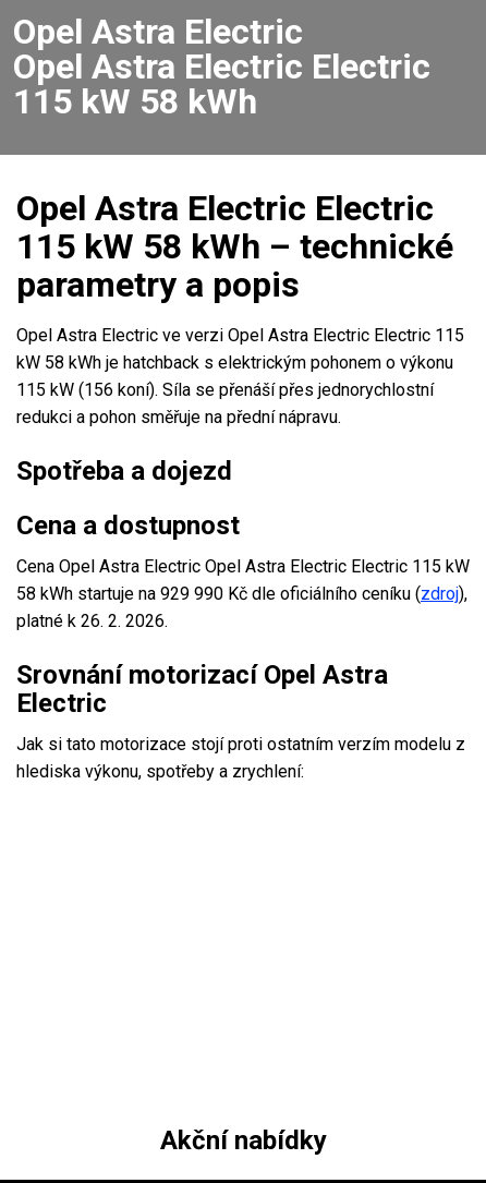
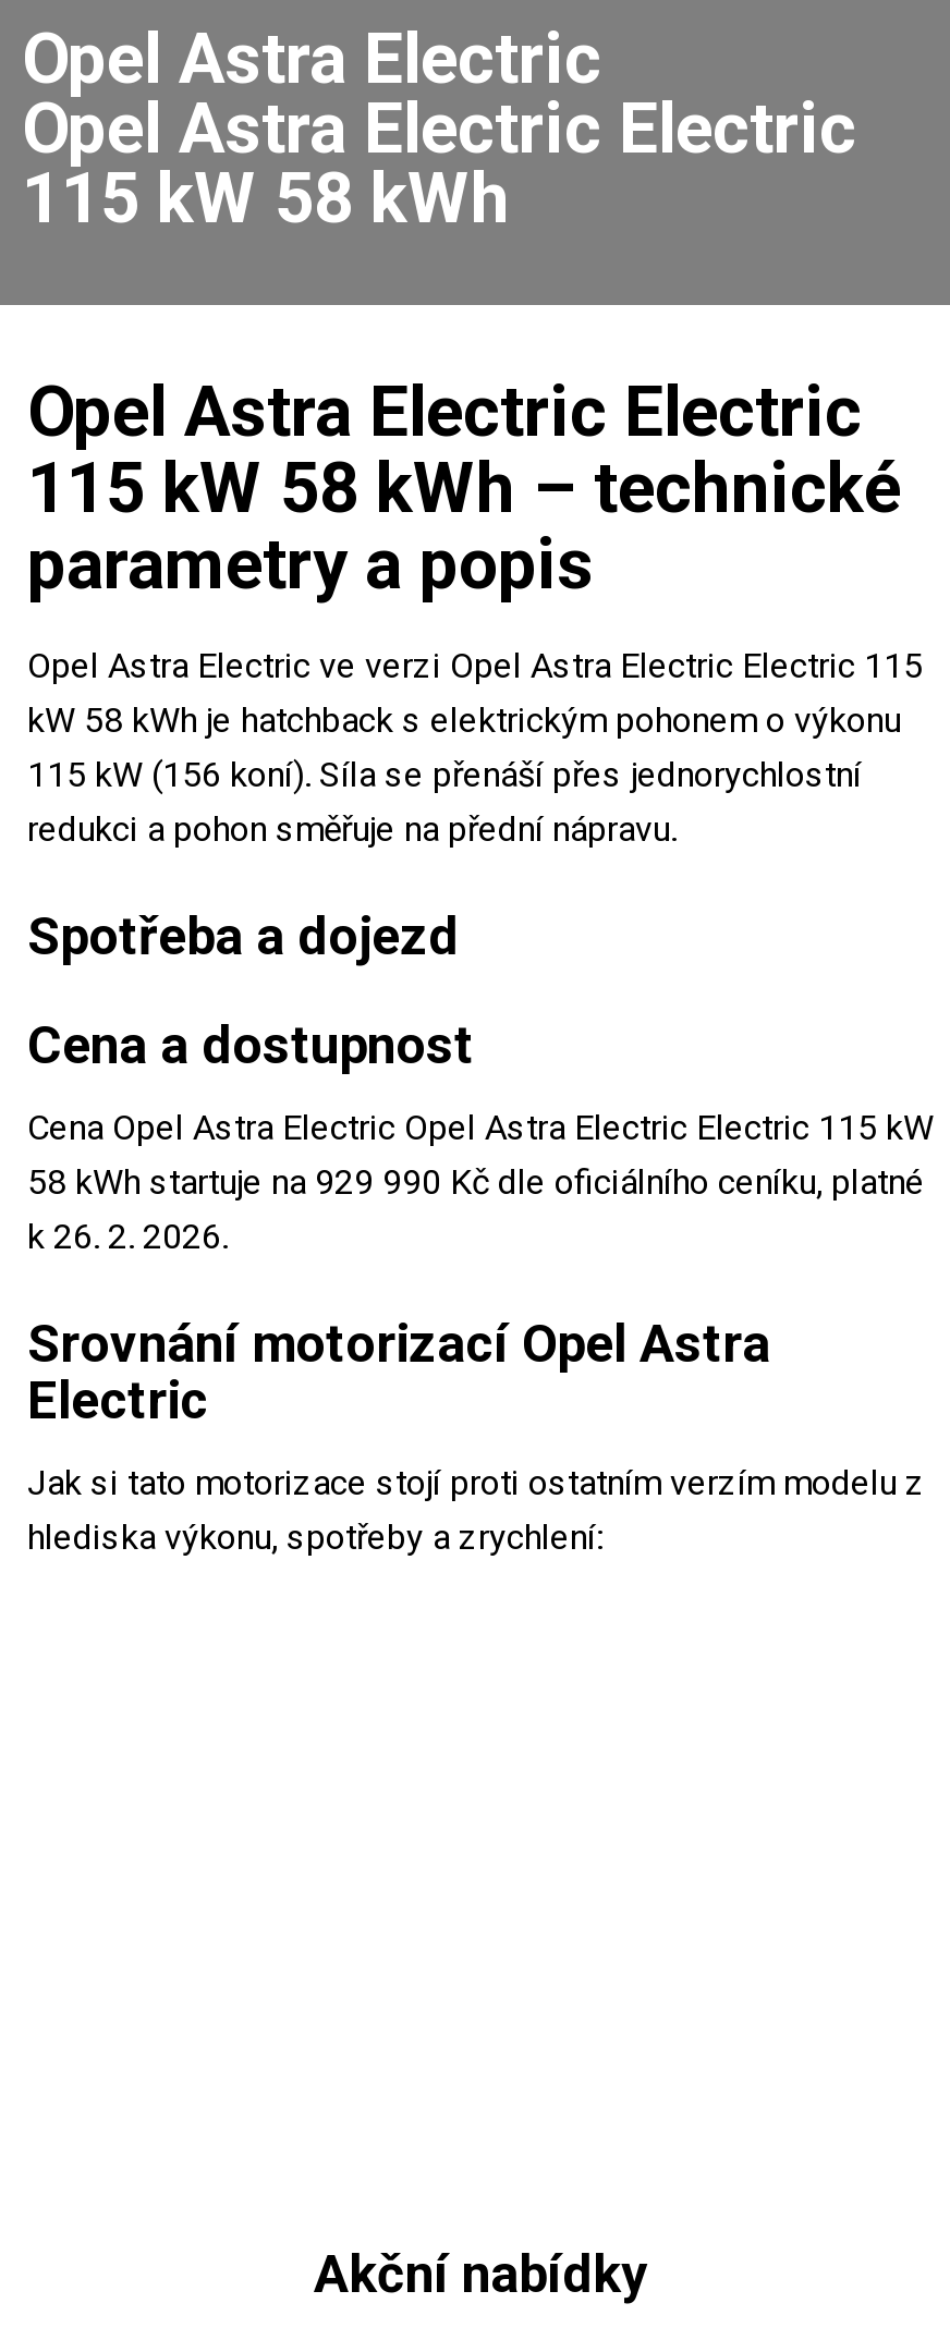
[16,583,467,631] 58 kWh startuje na 929 990 Kč dle oficiálního ceníku (zdroj), | platné k 26. 2. 2026. -> [27,1161,925,1257] 58 kWh startuje na 929 990 Kč dle oficiálního ceníku, platné | k 26. 2. 2026.

